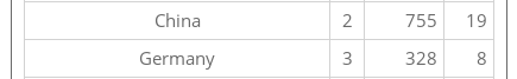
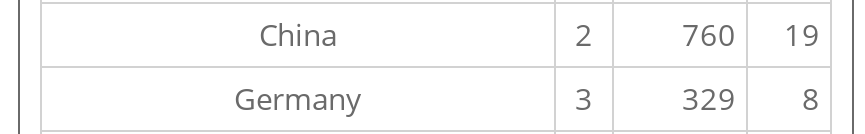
[405,8,487,32] 755 19 -> [682,14,820,54] 760 19
[405,46,487,70] 328 8 -> [682,78,820,118] 329 8

